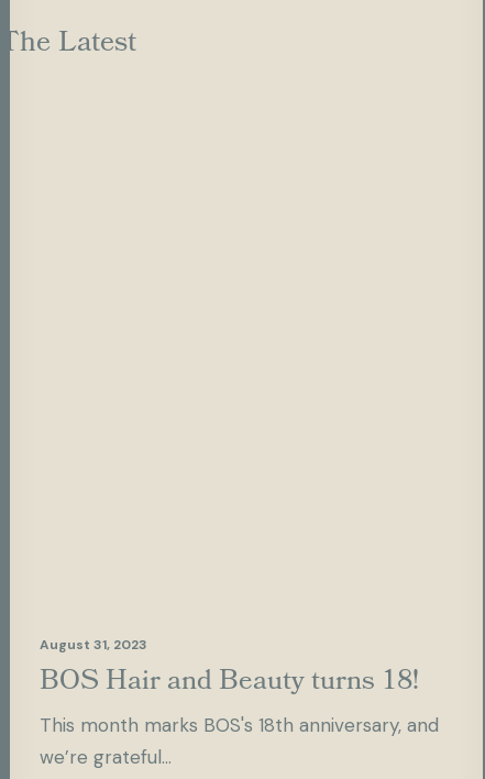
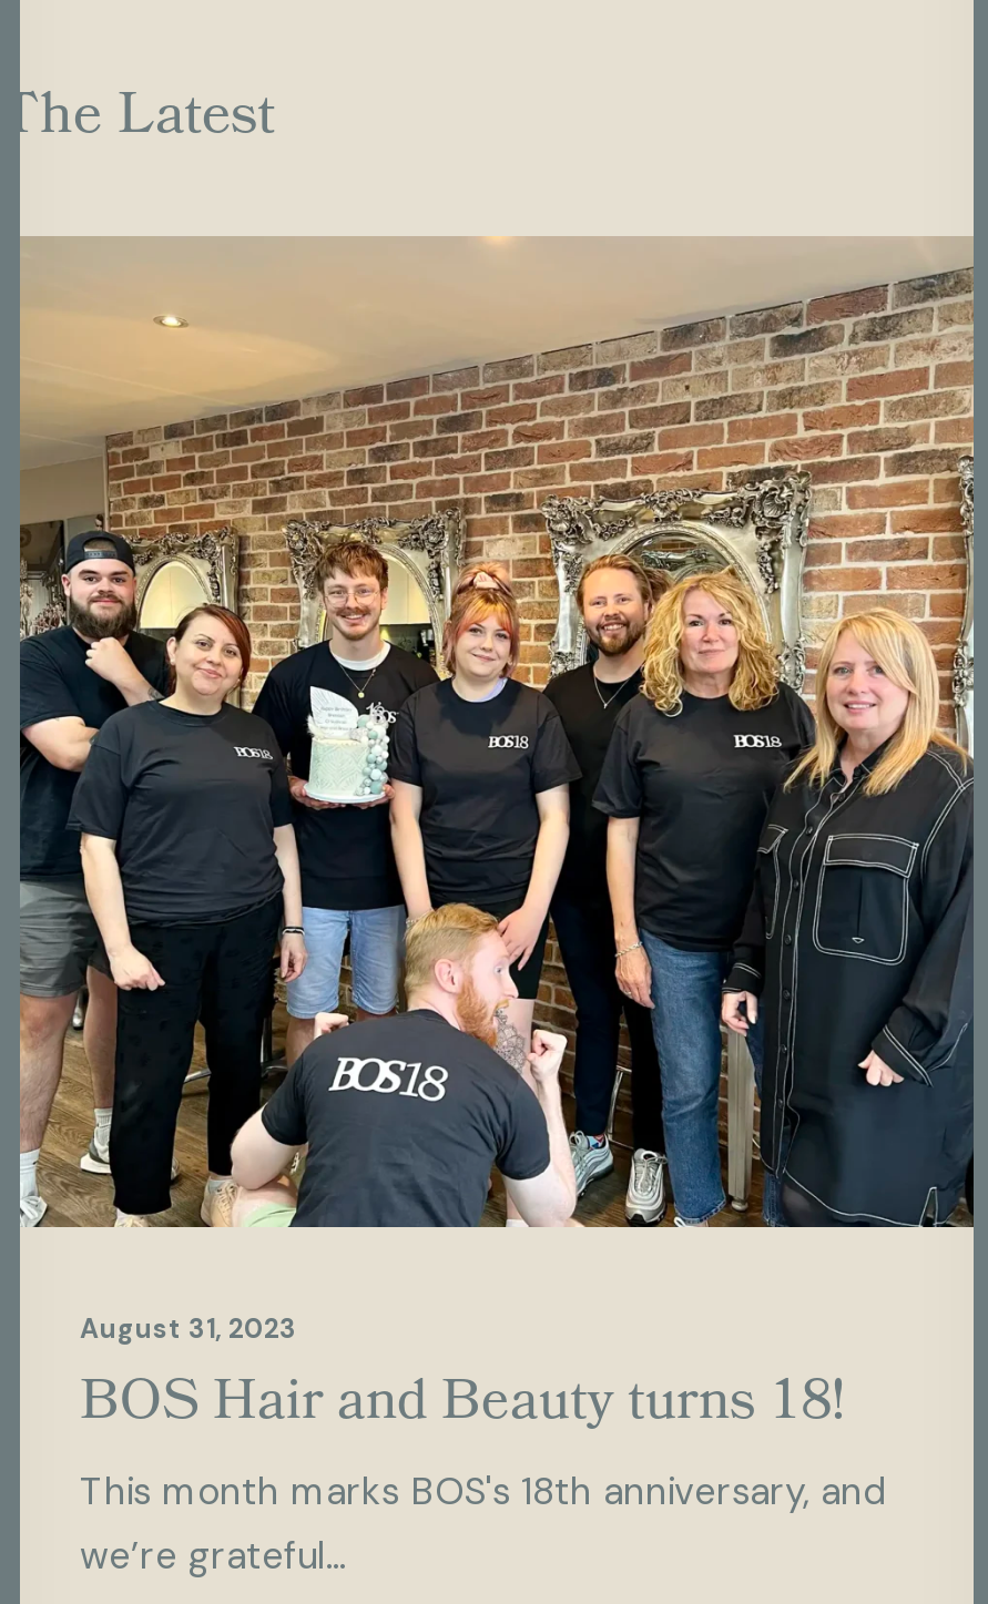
none -> [18,236,976,1229] [image]

